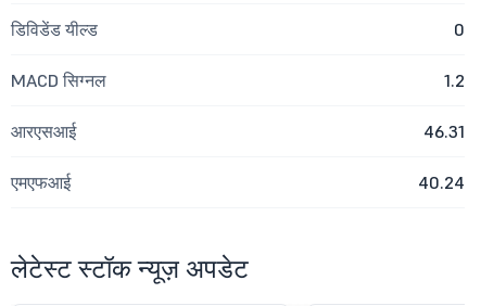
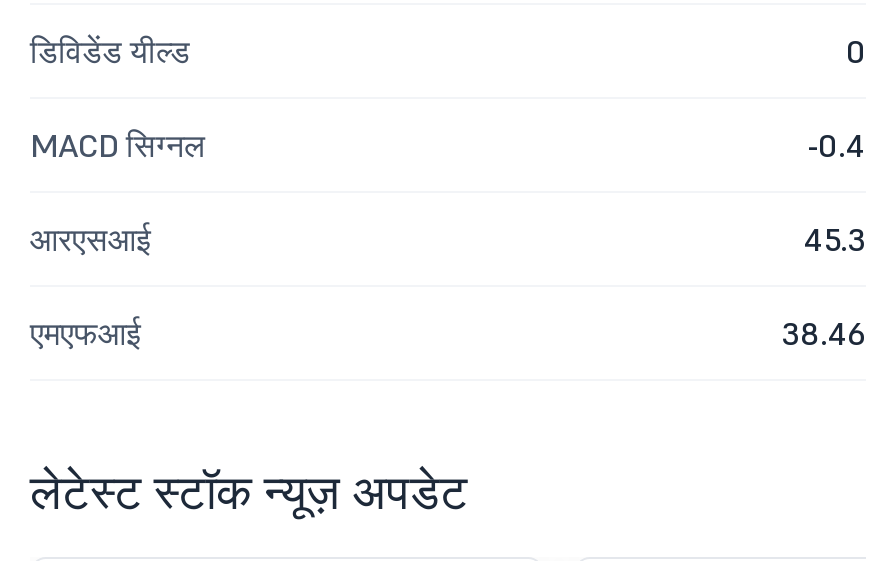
[444,69,465,91] 1.2 -> [806,125,866,165] -0.4
[423,120,465,142] 46.31 -> [804,219,866,259] 45.3
[418,171,465,193] 40.24 -> [782,313,866,353] 38.46

